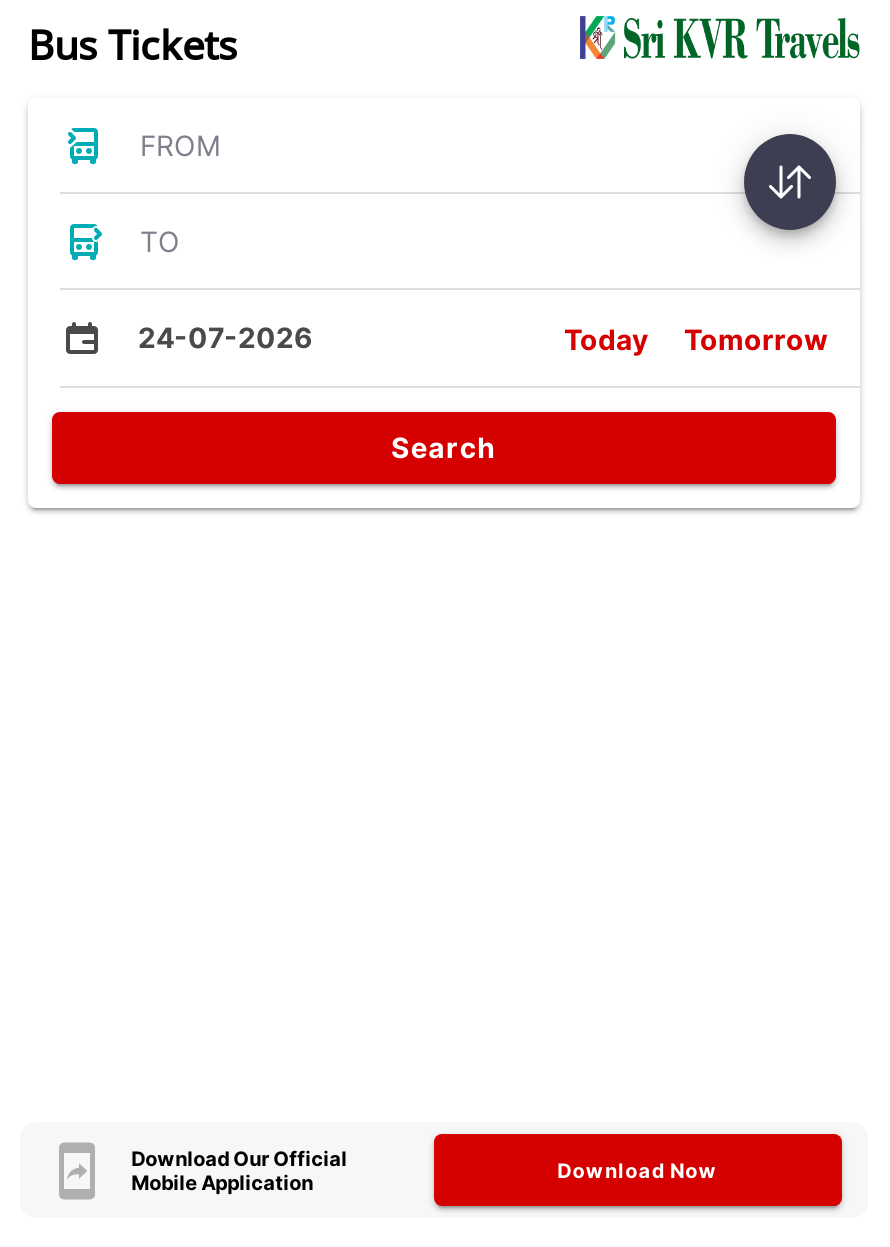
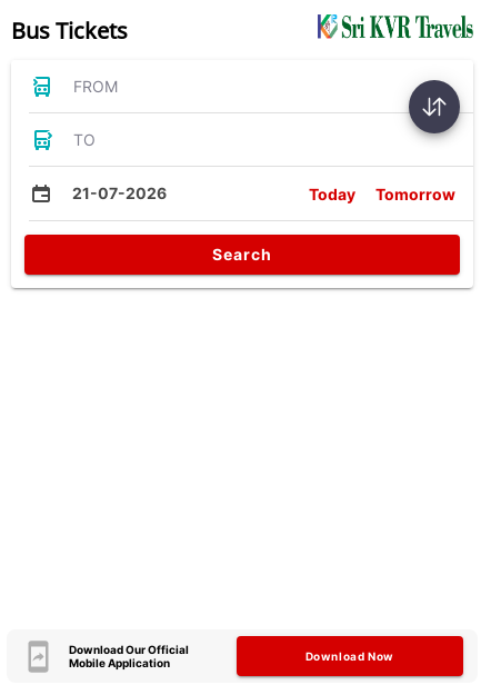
[138,320,312,354] 24-07-2026 -> [72,183,167,202] 21-07-2026

